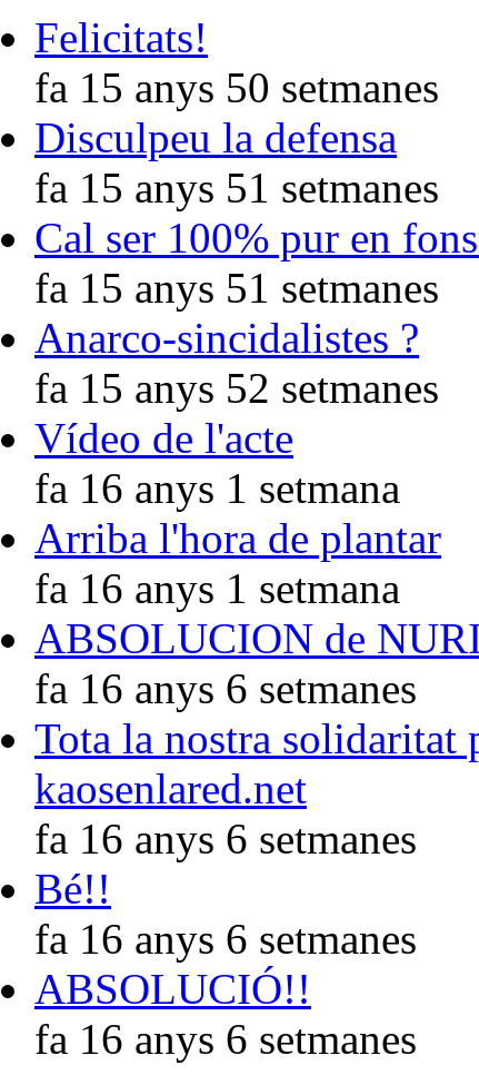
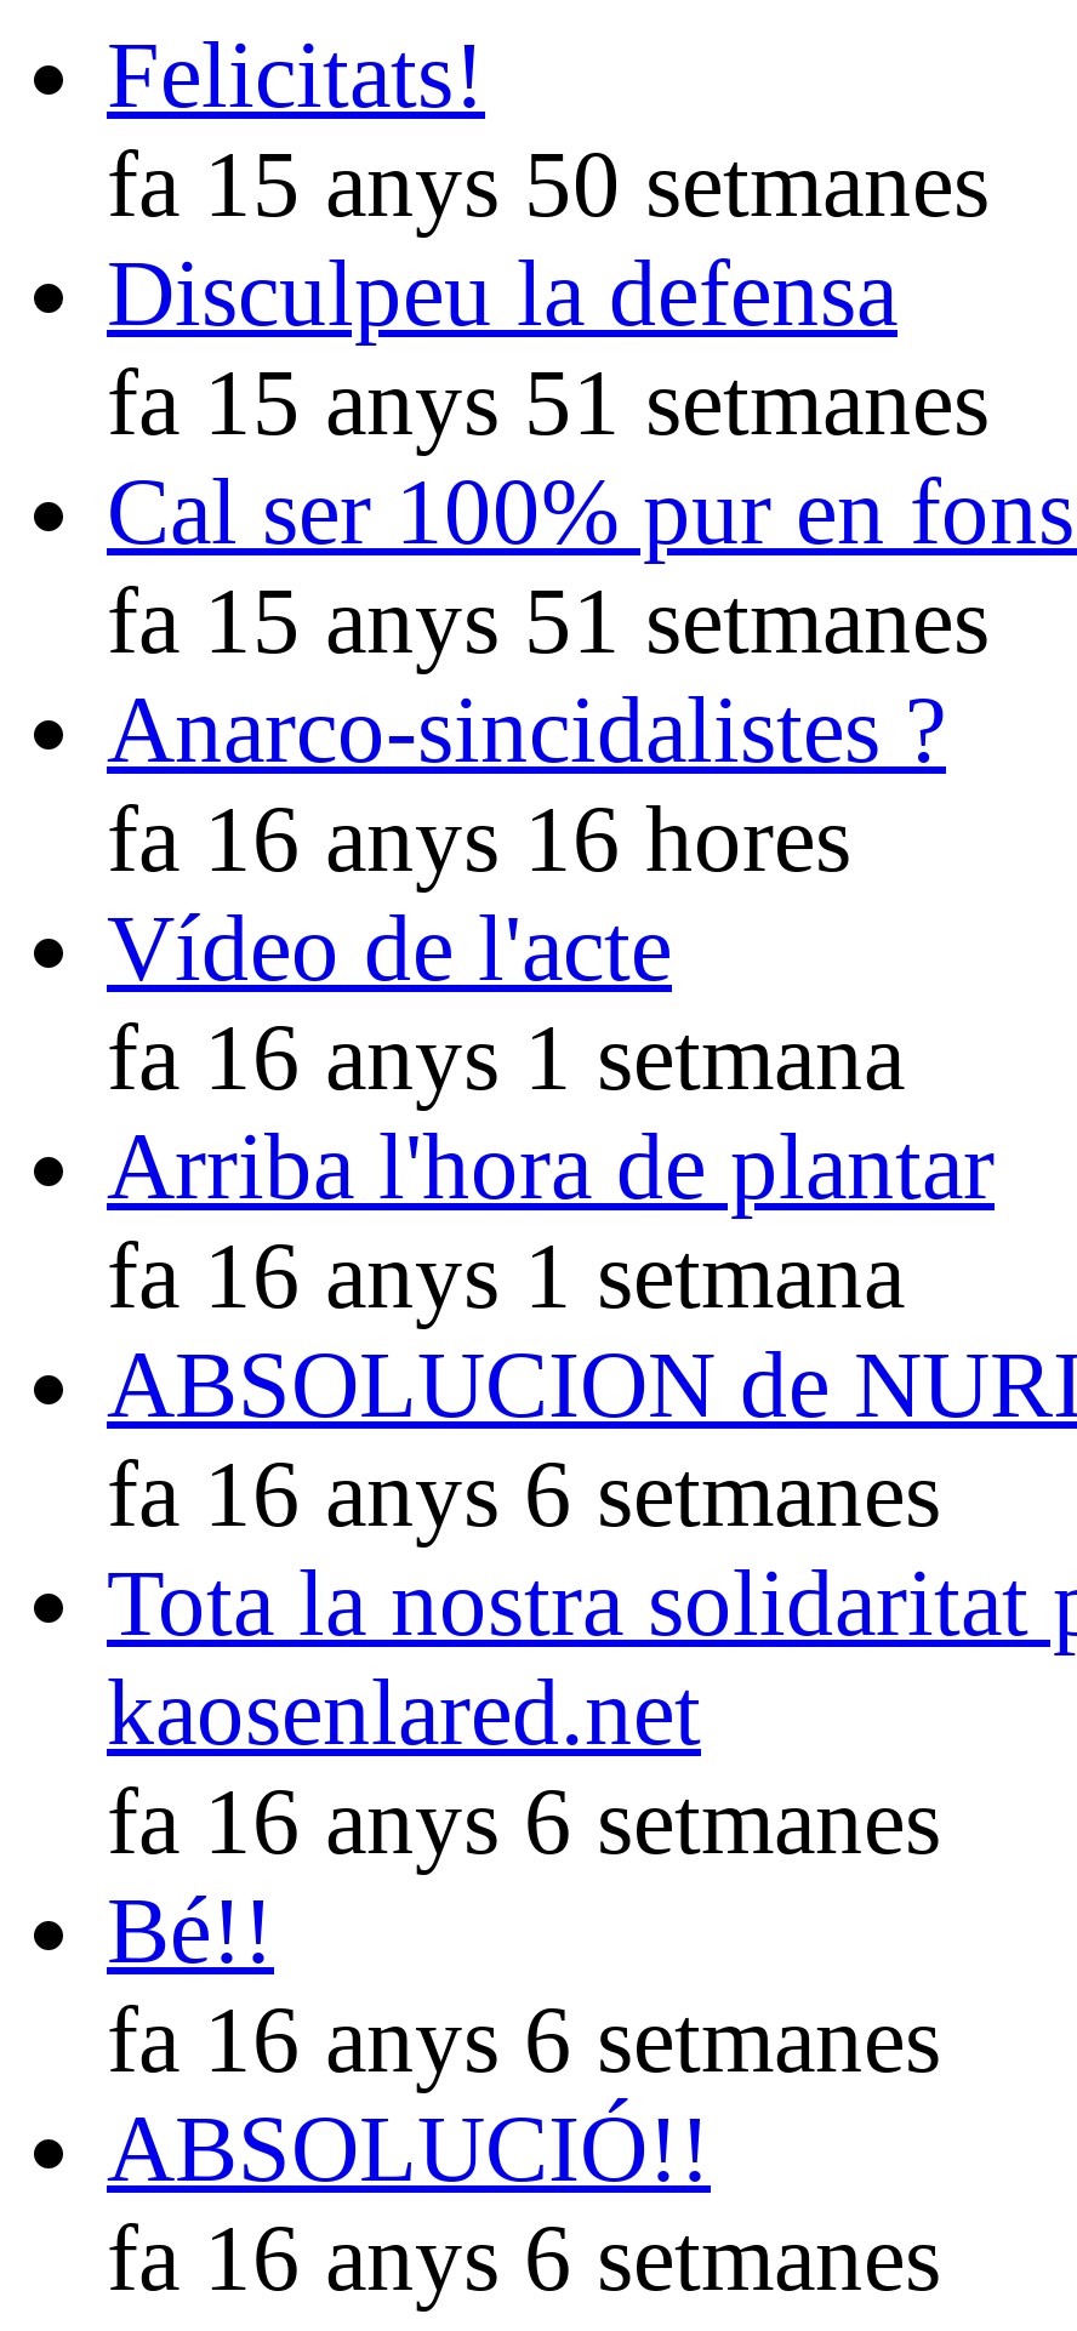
[34,364,439,412] fa 15 anys 52 setmanes -> [107,787,851,891] fa 16 anys 16 hores

